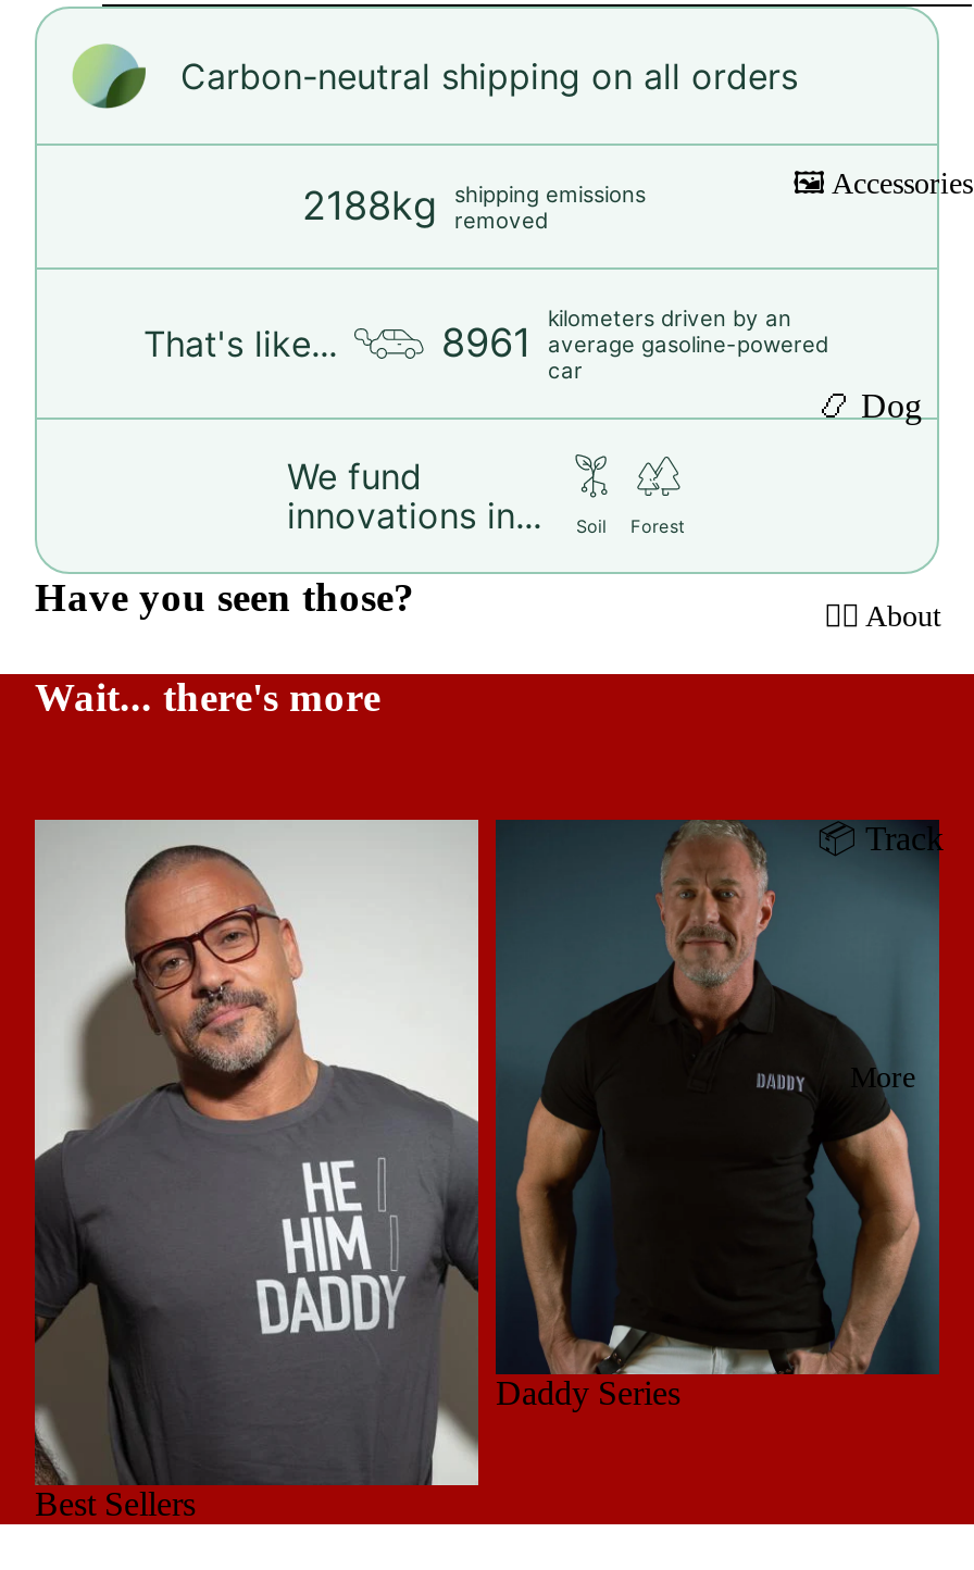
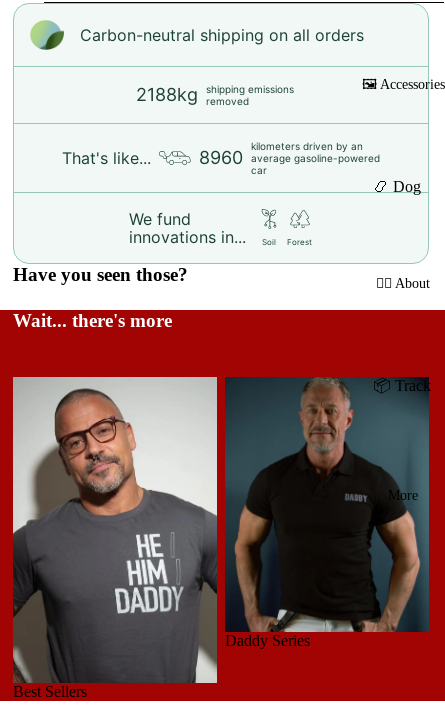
[441,320,530,366] 8961 -> [198,147,242,168] 8960

